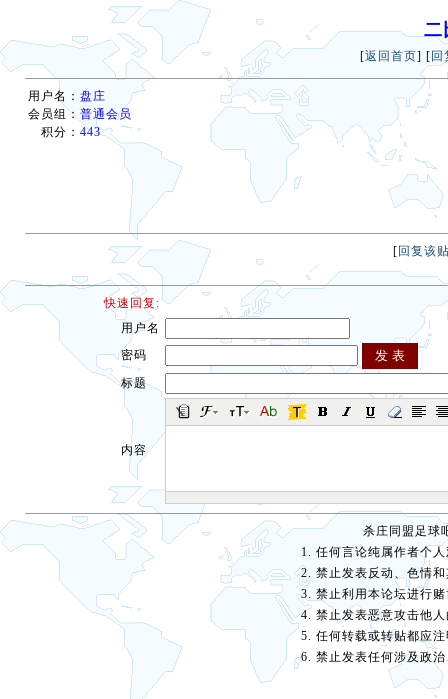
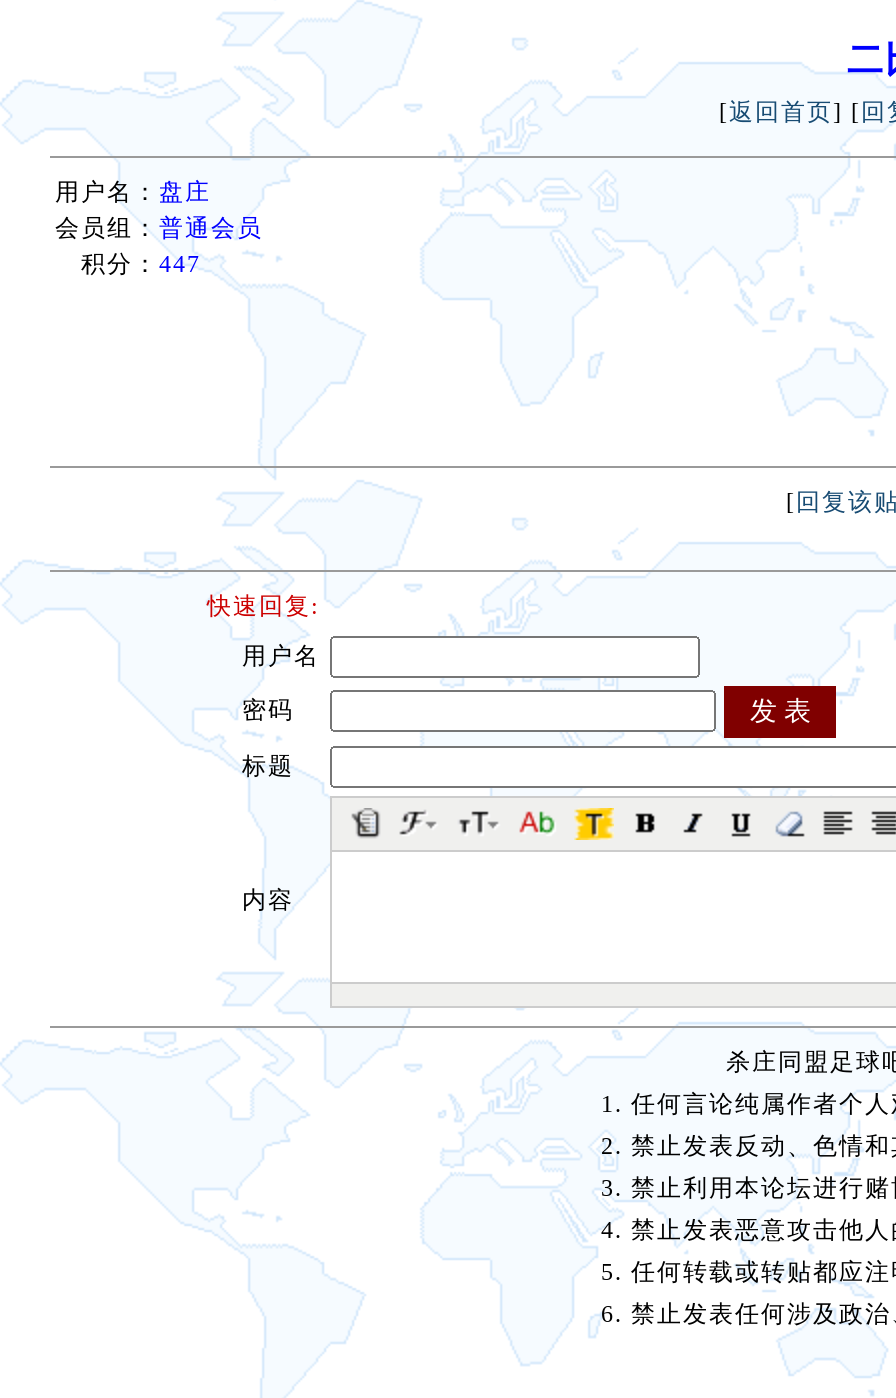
[40,125,100,139] 积分：443 -> [81,250,201,278] 积分：447

